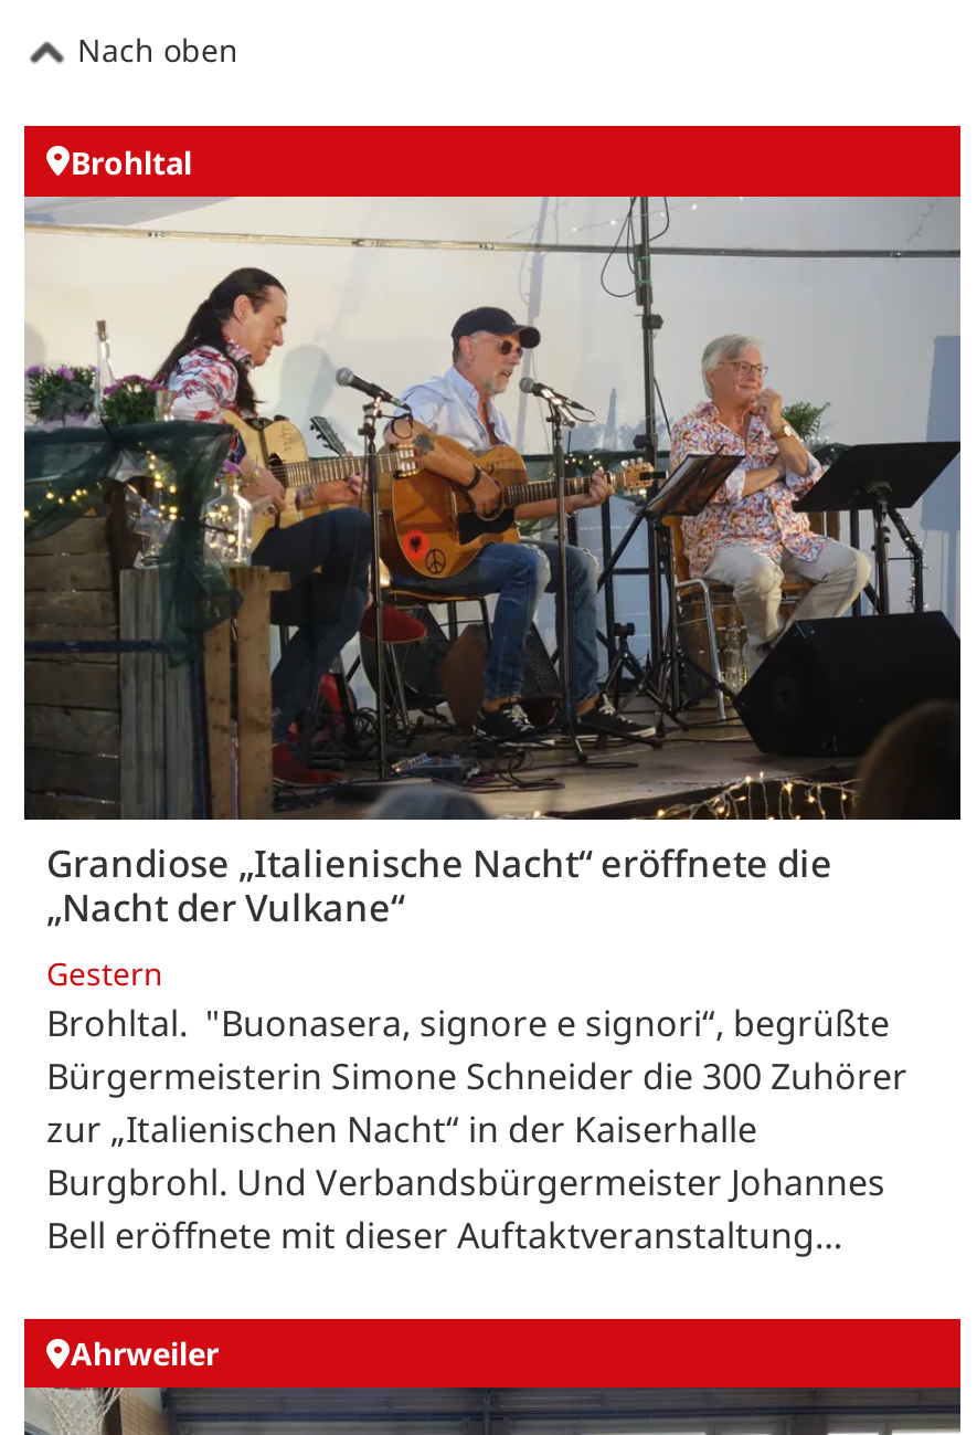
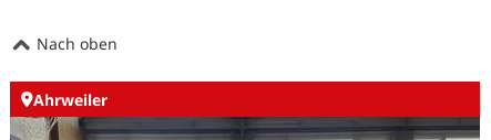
[71,141,192,183] Brohltal -> none
[24,194,960,1258] [image] | Grandiose „Italienische Nacht“ eröffnete die | „Nacht der Vulkane“ | Gestern | Brohltal. "Buonasera, signore e signori“, begrüßte | Bürgermeisterin Simone Schneider die 300 Zuhörer | zur „Italienischen Nacht“ in der Kaiserhalle | Burgbrohl. Und Verbandsbürgermeister Johannes | Bell eröffnete mit dieser Auftaktveranstaltung… -> none

